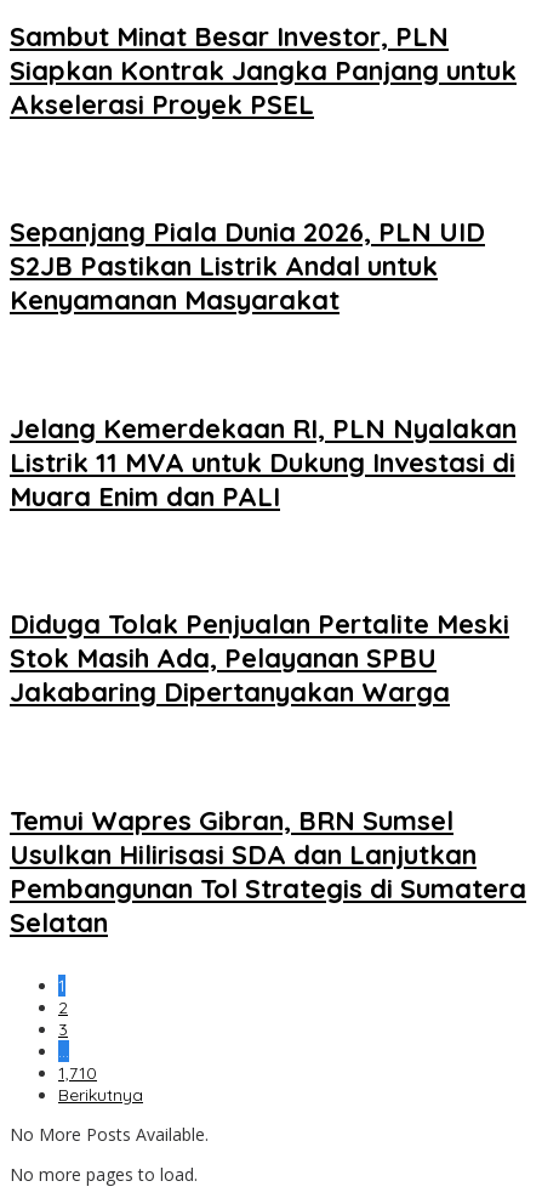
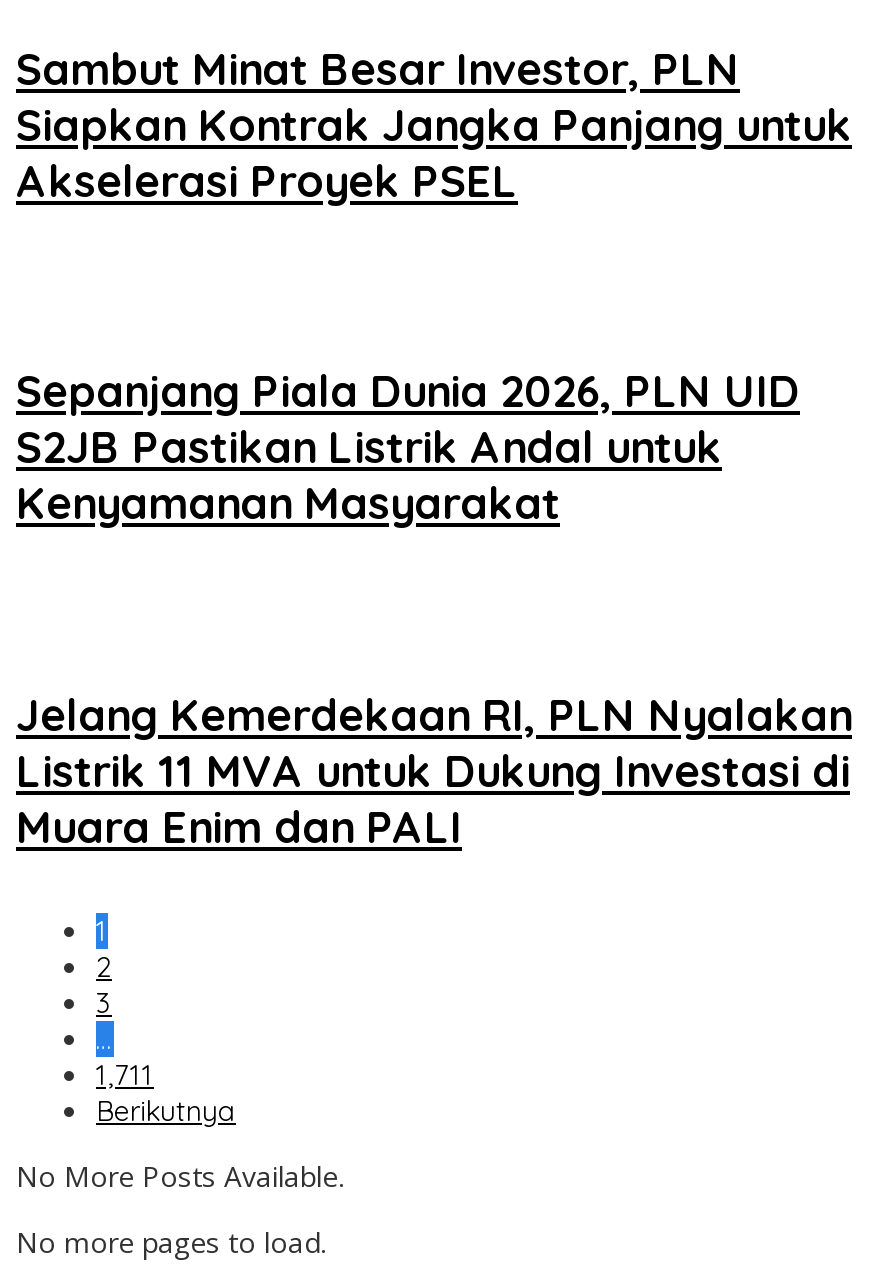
[10,607,509,709] Diduga Tolak Penjualan Pertalite Meski | Stok Masih Ada, Pelayanan SPBU | Jakabaring Dipertanyakan Warga -> none
[10,803,526,939] Temui Wapres Gibran, BRN Sumsel | Usulkan Hilirisasi SDA dan Lanjutkan | Pembangunan Tol Strategis di Sumatera | Selatan -> none
[58,1062,97,1084] 1,710 -> [96,1057,154,1093] 1,711

